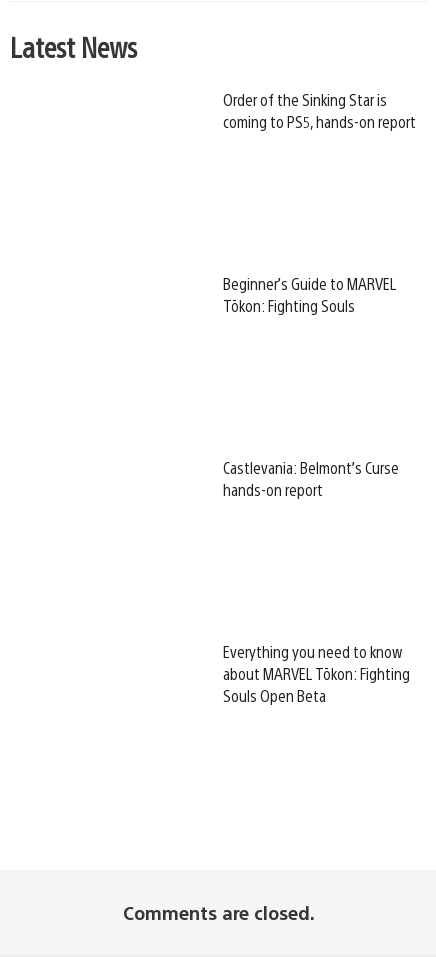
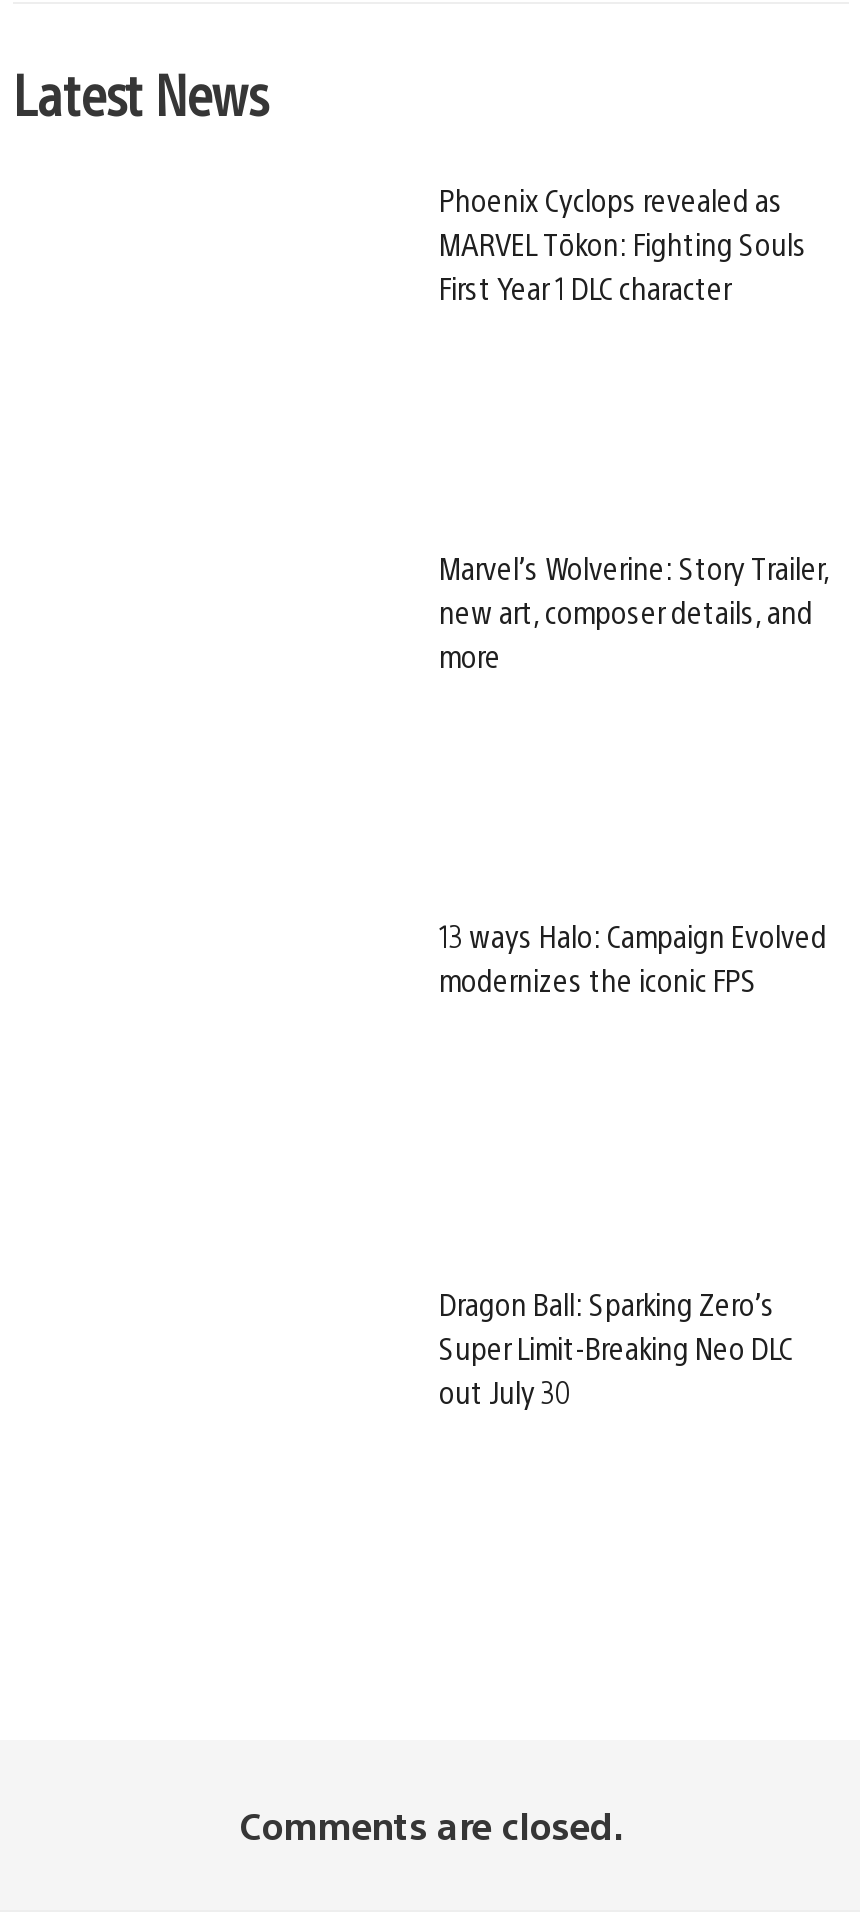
[223,89,416,132] Order of the Sinking Star is | coming to PS5, hands-on report -> [439,178,807,308] Phoenix Cyclops revealed as | MARVEL Tōkon: Fighting Souls | First Year 1 DLC character
[223,273,396,316] Beginner’s Guide to MARVEL | Tōkon: Fighting Souls -> [439,546,829,676] Marvel’s Wolverine: Story Trailer, | new art, composer details, and | more
[223,457,399,500] Castlevania: Belmont’s Curse | hands-on report -> [439,914,827,1000] 13 ways Halo: Campaign Evolved | modernizes the iconic FPS
[223,641,410,706] Everything you need to know | about MARVEL Tōkon: Fighting | Souls Open Beta -> [439,1282,793,1412] Dragon Ball: Sparking Zero’s | Super Limit-Breaking Neo DLC | out July 30

